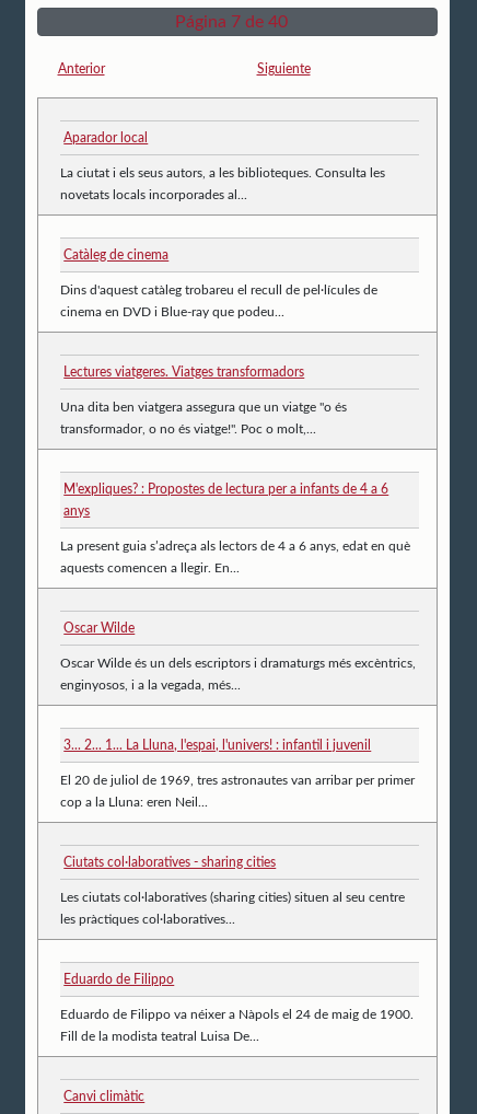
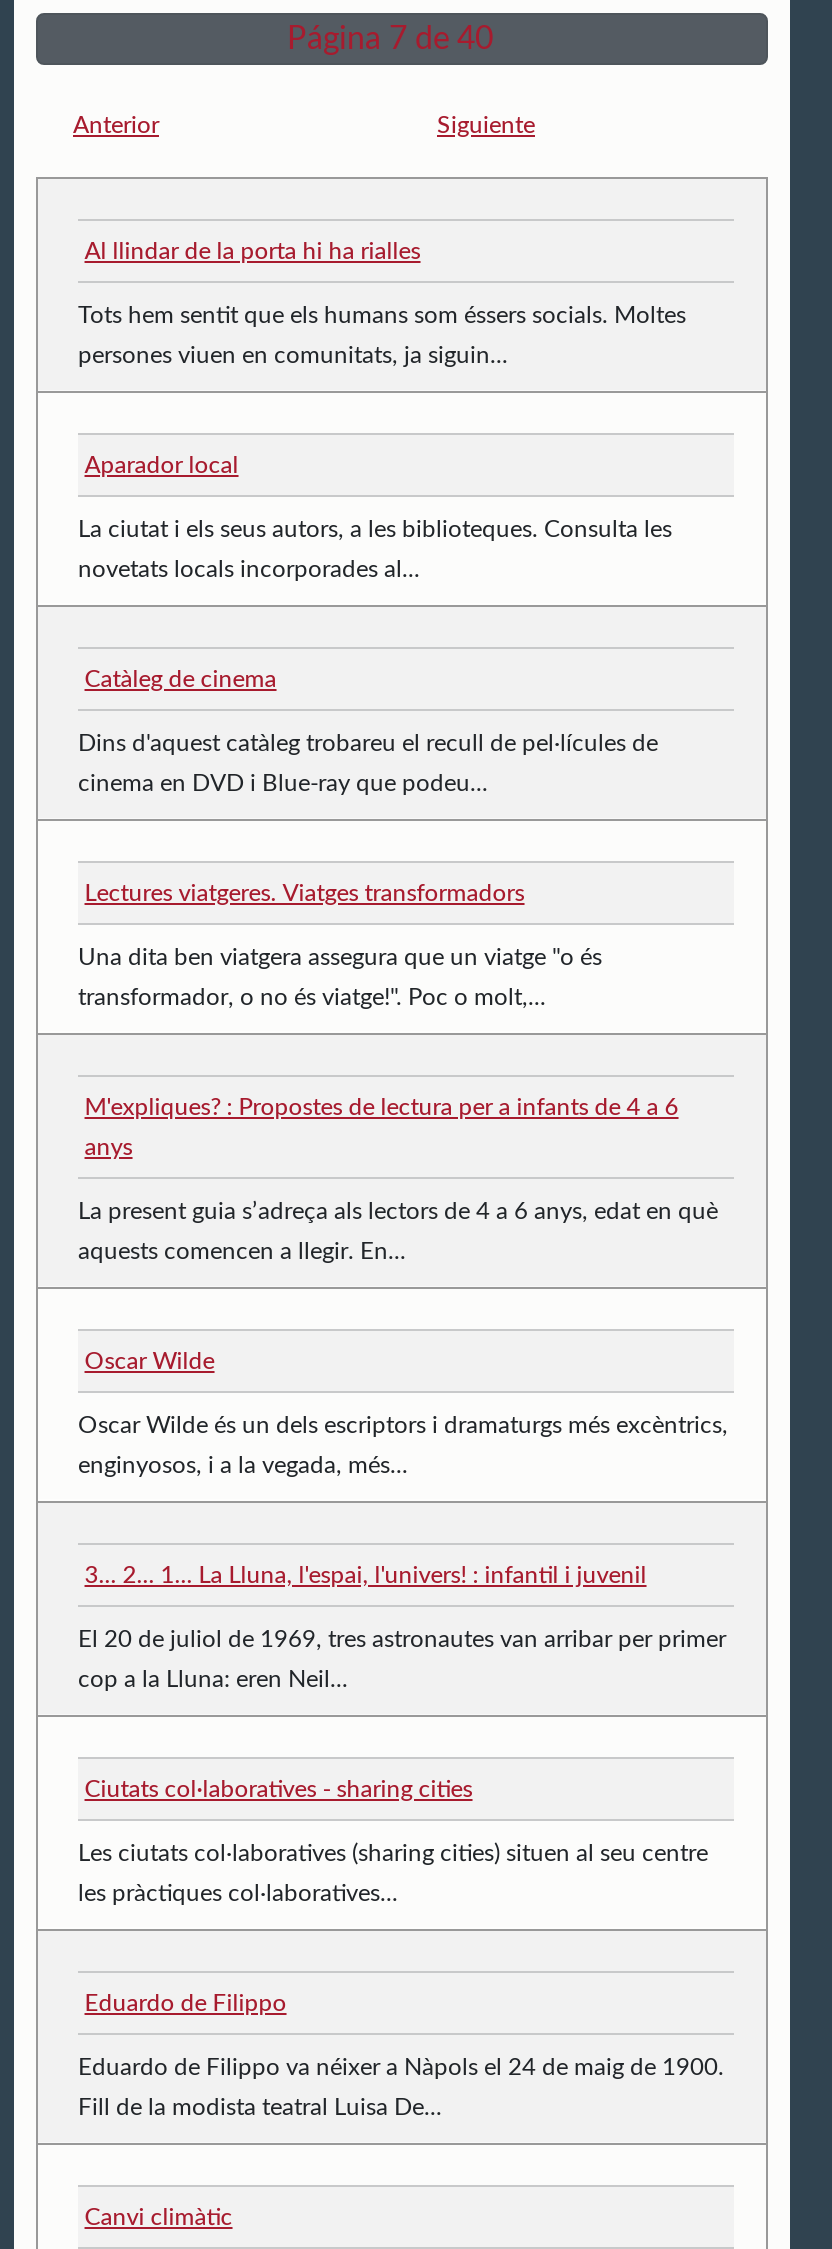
none -> [78,238,686,366] Al llindar de la porta hi ha rialles | Tots hem sentit que els humans som éssers socials. Moltes | persones viuen en comunitats, ja siguin...

